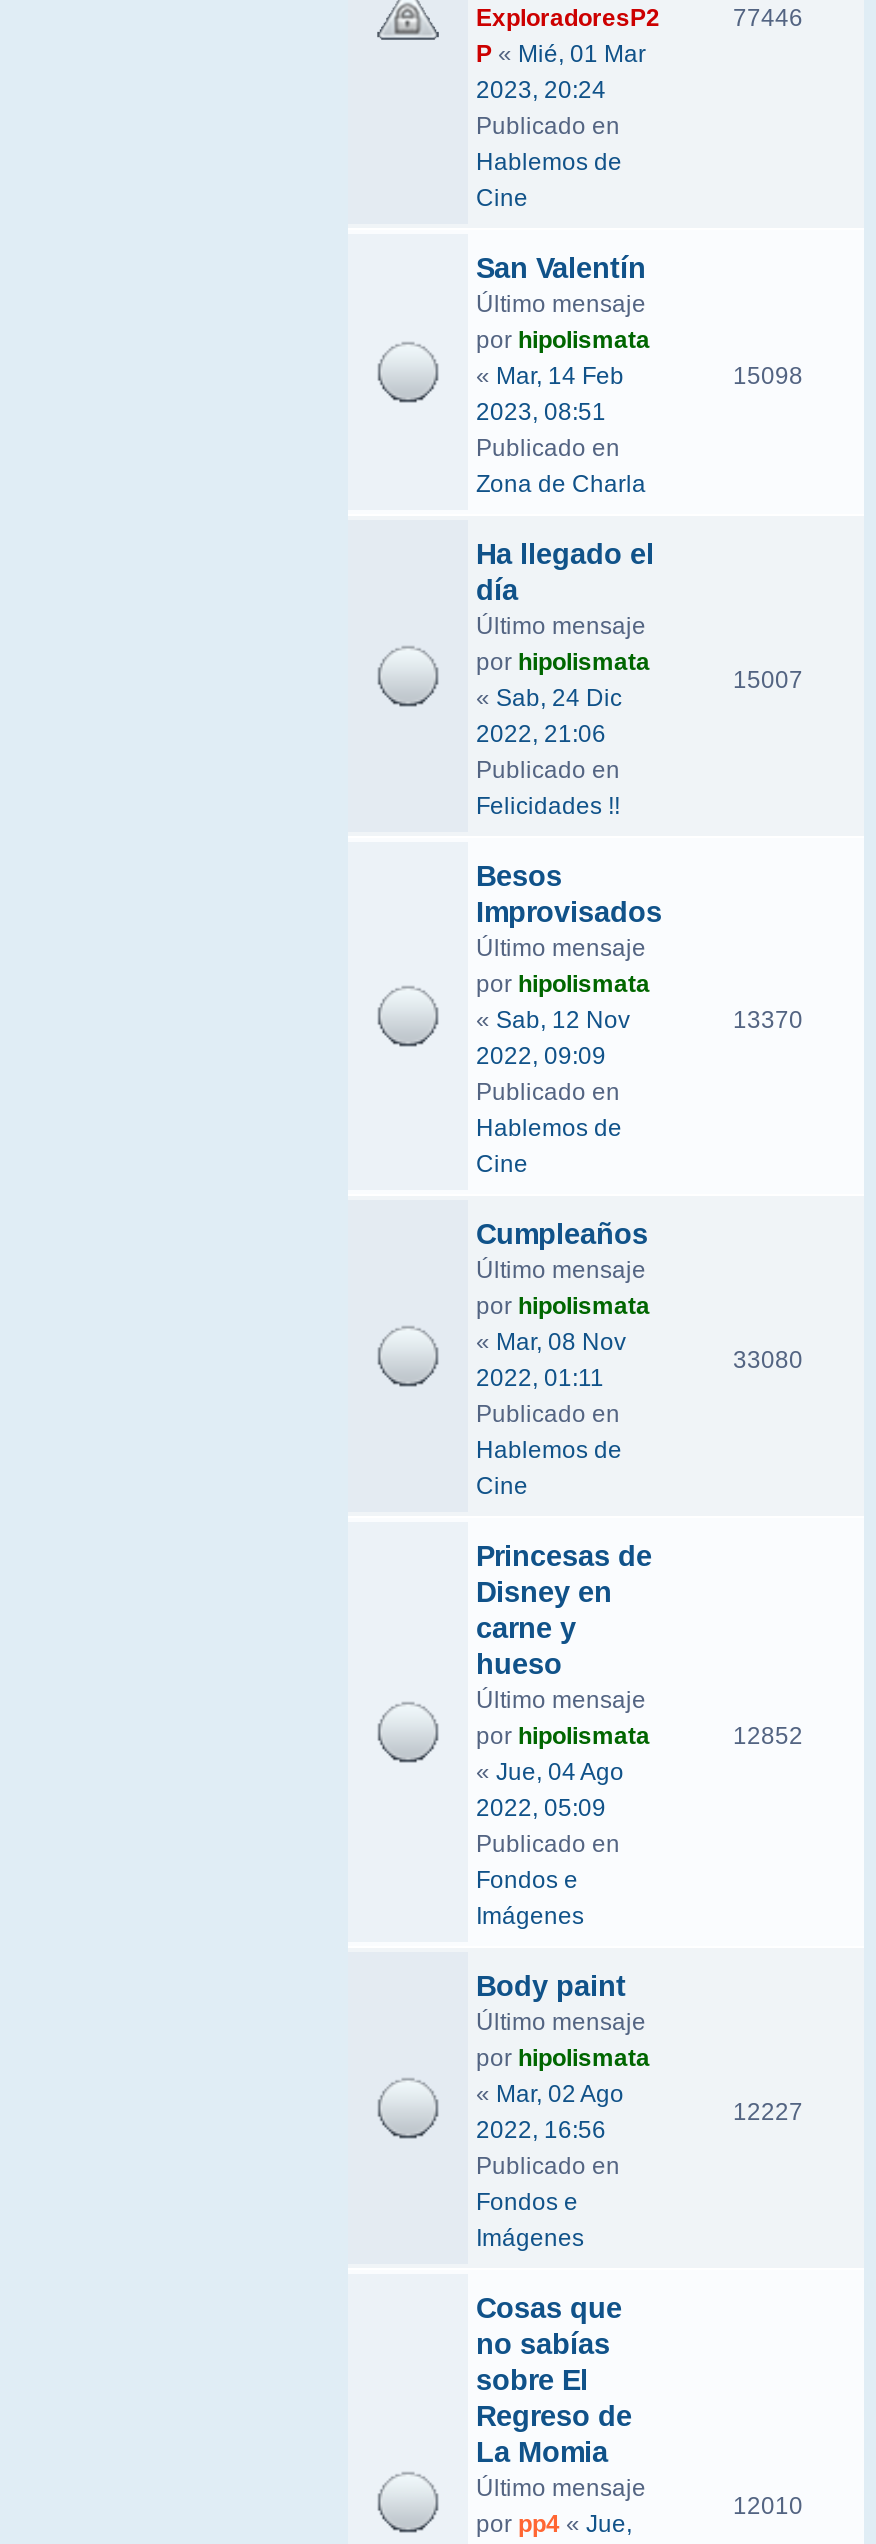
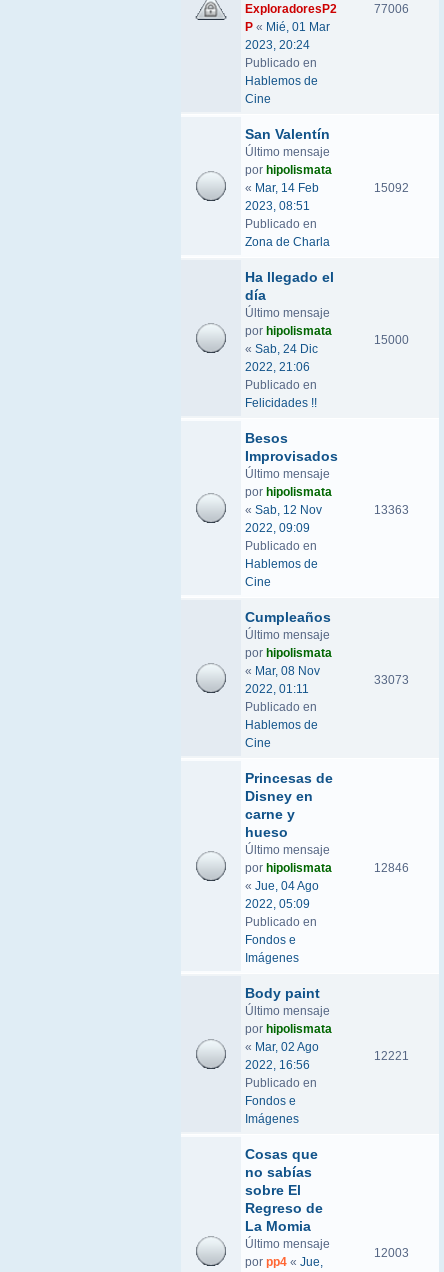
[733,4,803,32] 77446 -> [373,2,408,16] 77006
[733,362,803,390] 15098 -> [373,181,408,195] 15092
[733,666,803,694] 15007 -> [373,333,408,347] 15000
[733,1006,803,1034] 13370 -> [373,503,408,517] 13363
[733,1346,803,1374] 33080 -> [373,673,408,687] 33073
[733,1722,803,1750] 12852 -> [373,861,408,875] 12846
[733,2098,803,2126] 12227 -> [373,1049,408,1063] 12221
[733,2492,803,2520] 12010 -> [373,1246,408,1260] 12003

